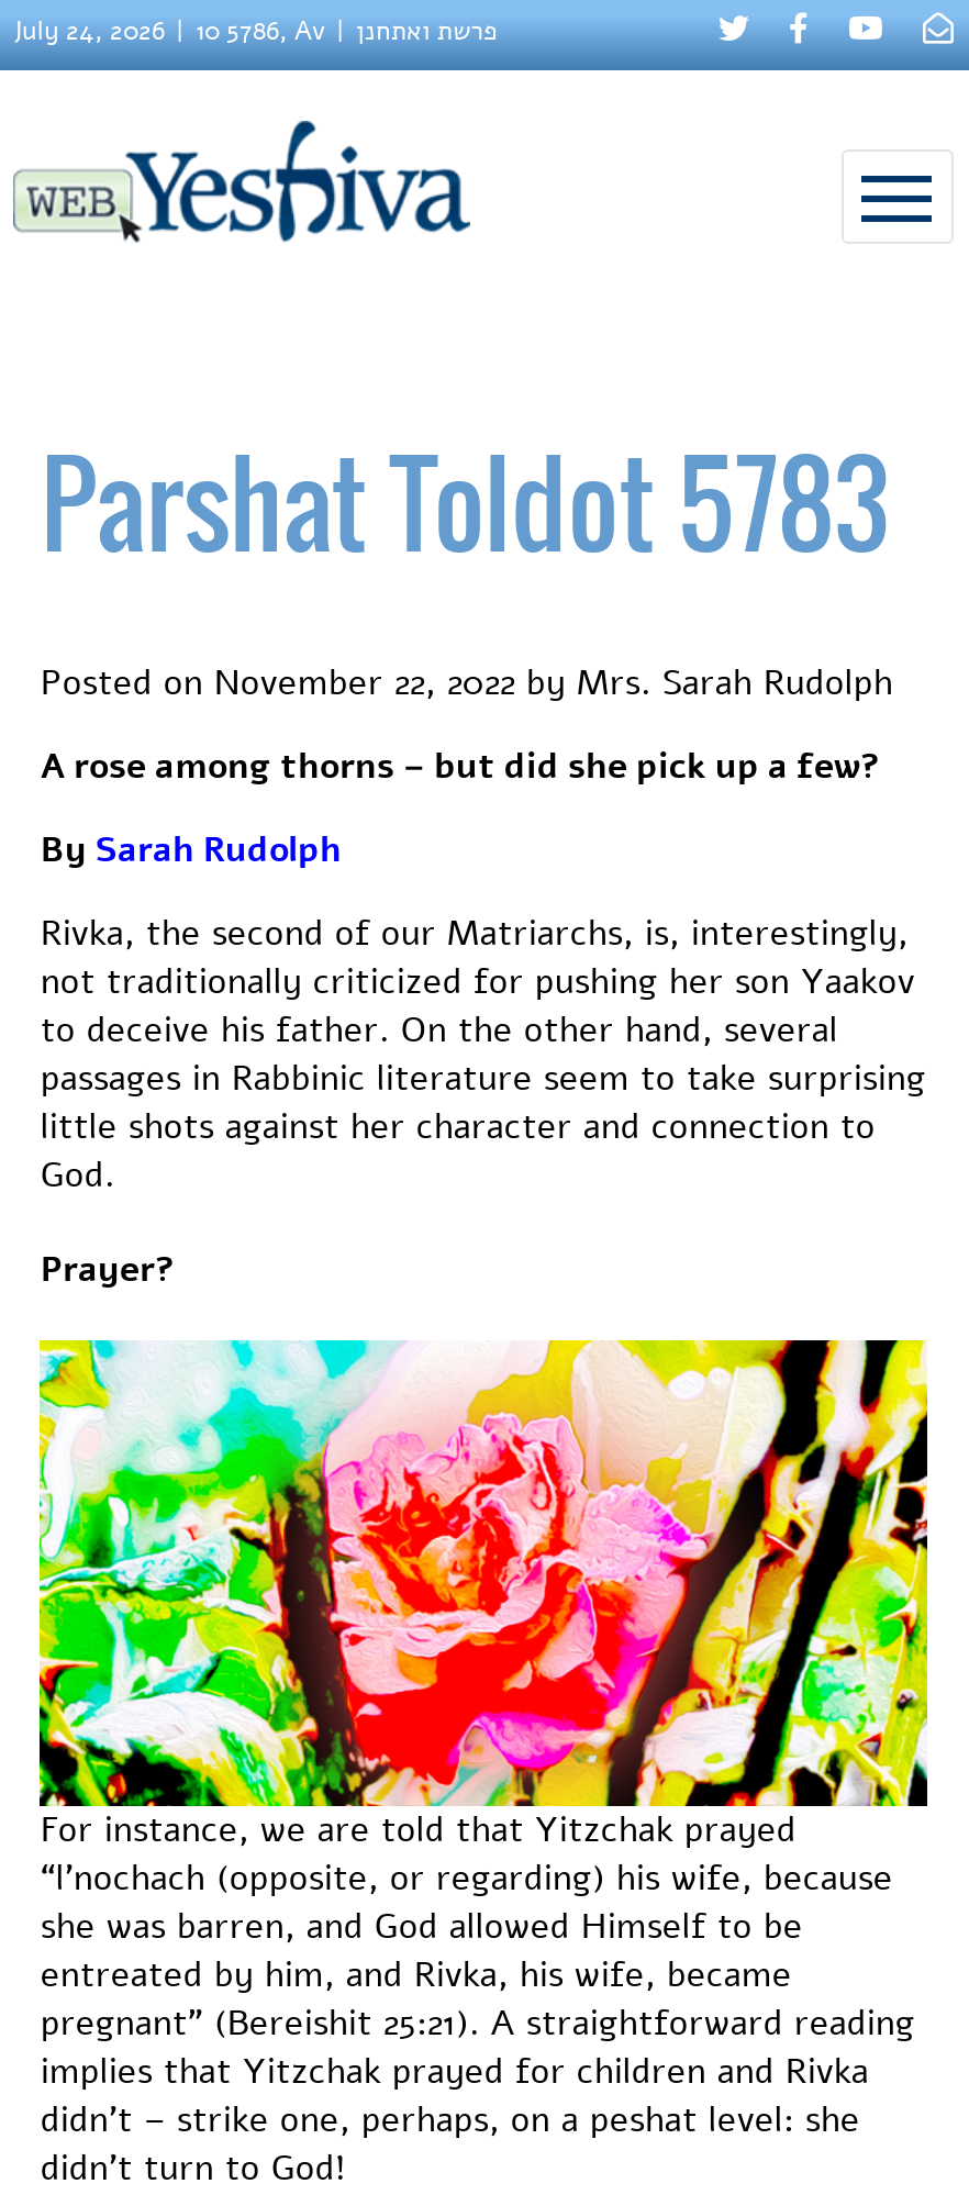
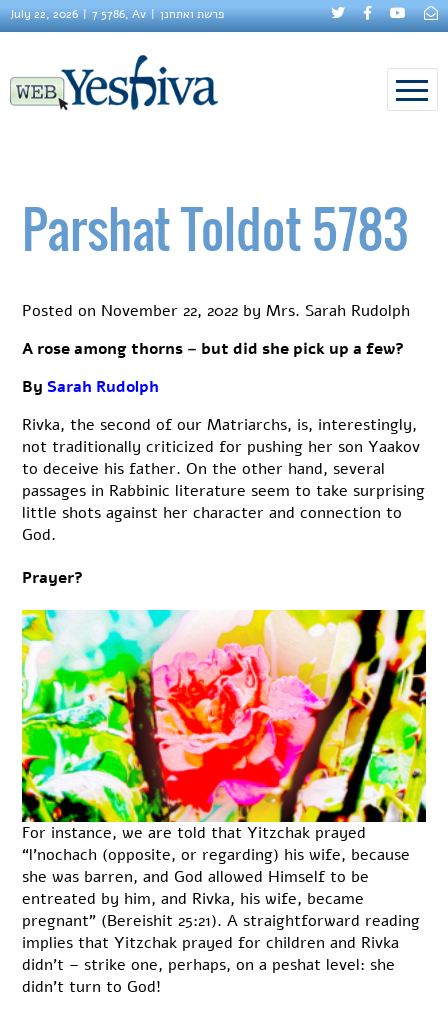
[13,13,165,48] July 24, 2026 -> [10,6,78,22] July 22, 2026
[196,13,325,48] 10 5786, Av -> [92,6,146,22] 7 5786, Av

